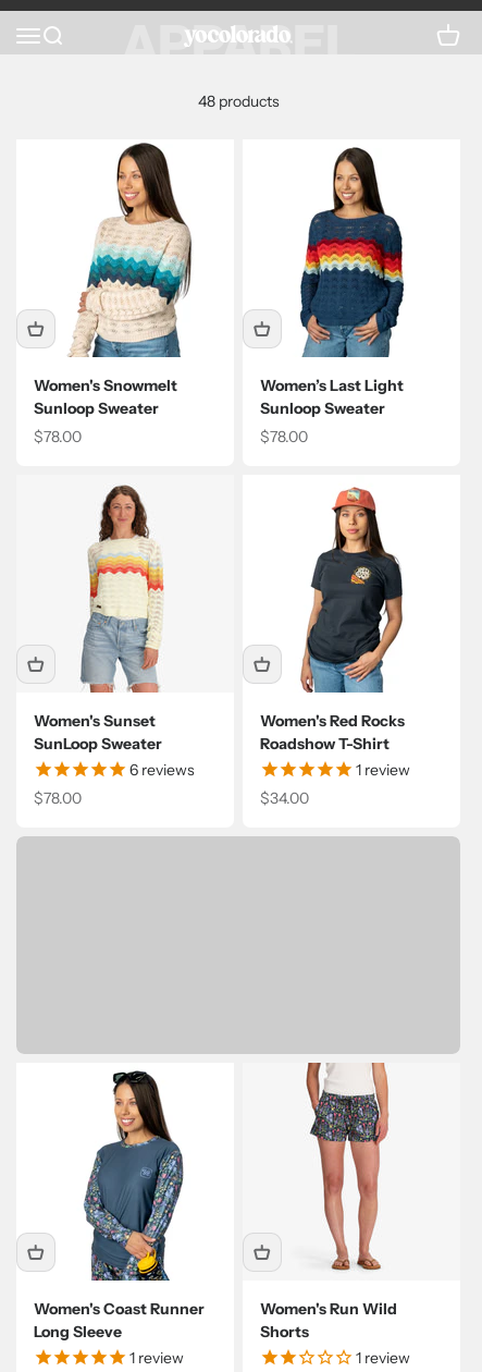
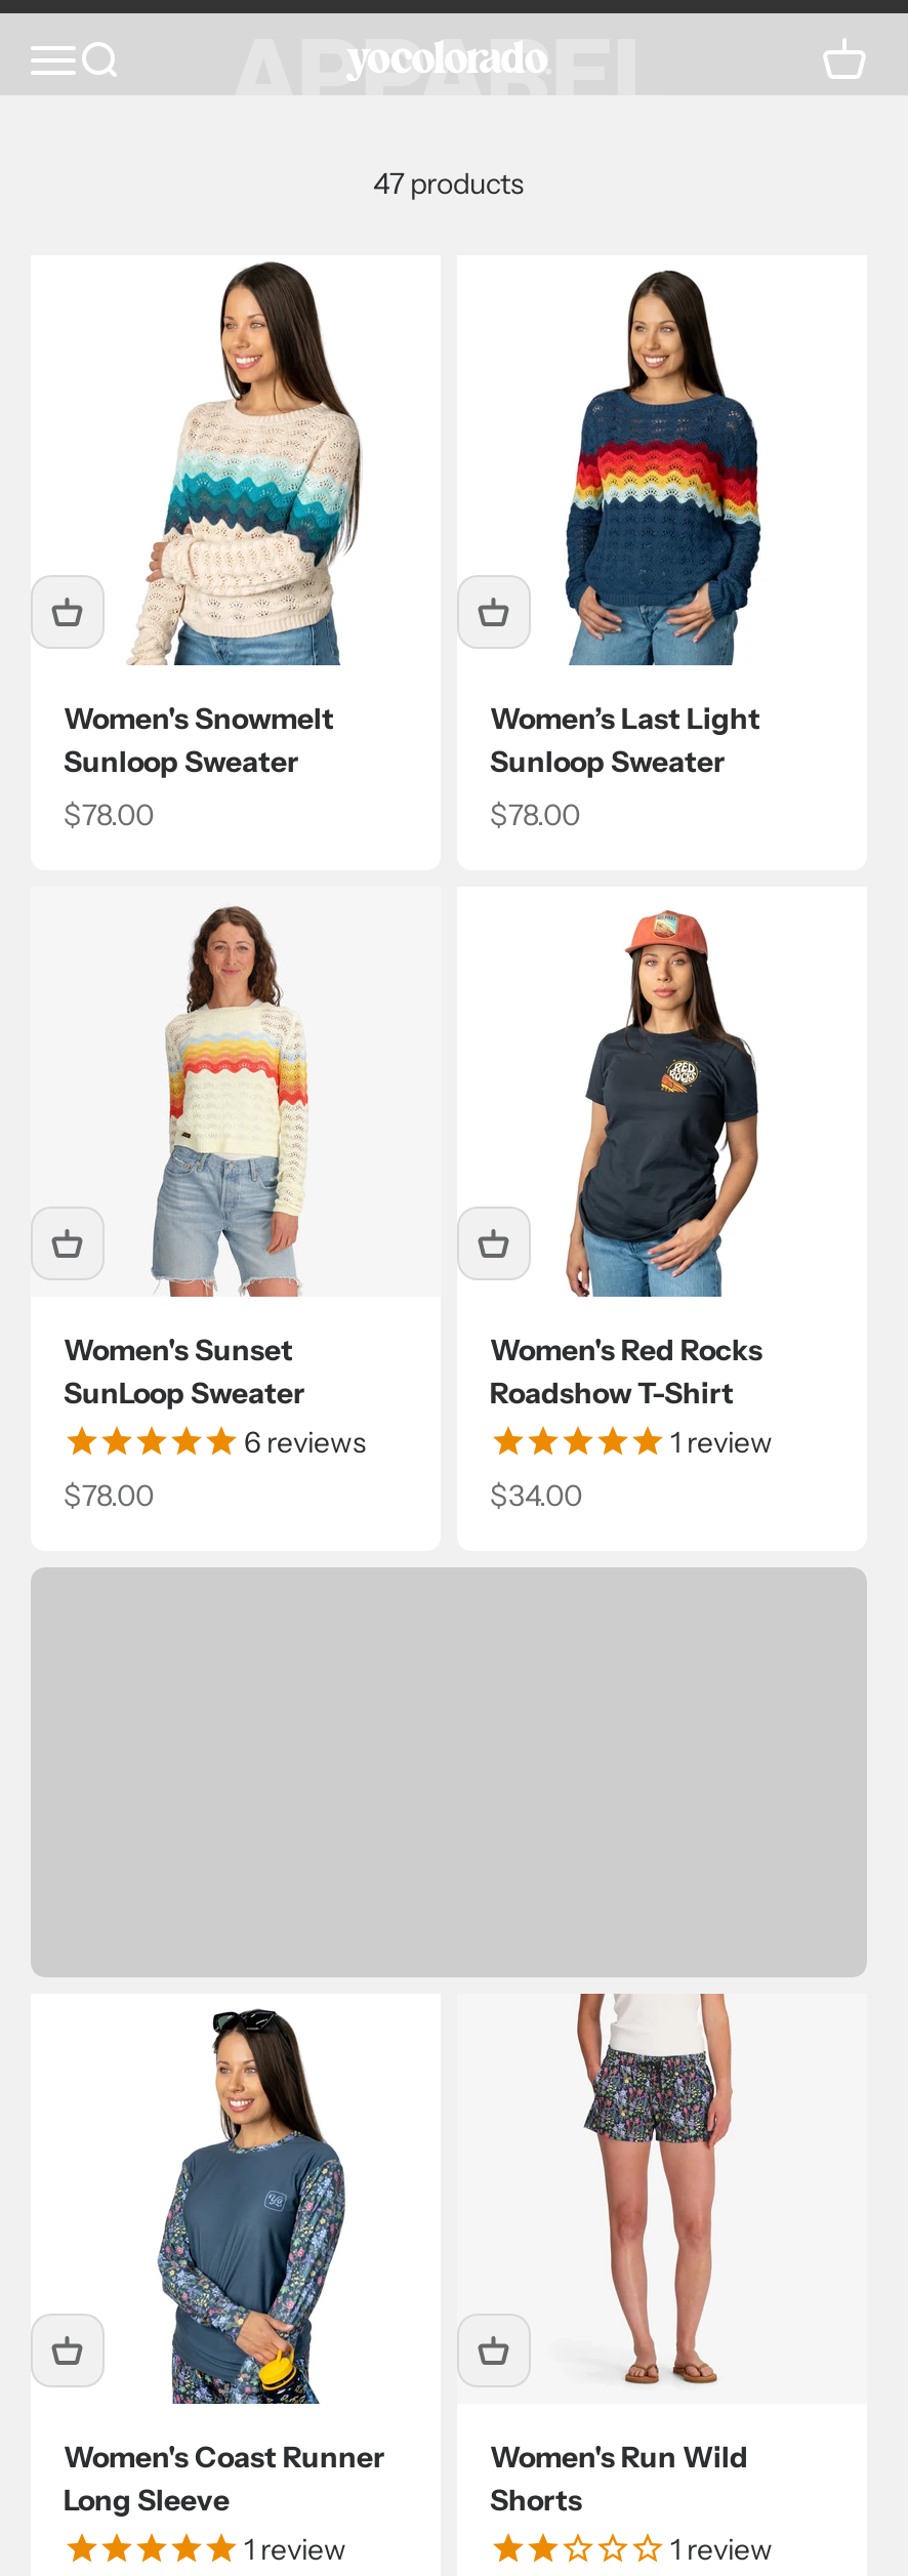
[197,91,279,111] 48 products -> [373,165,525,202] 47 products

